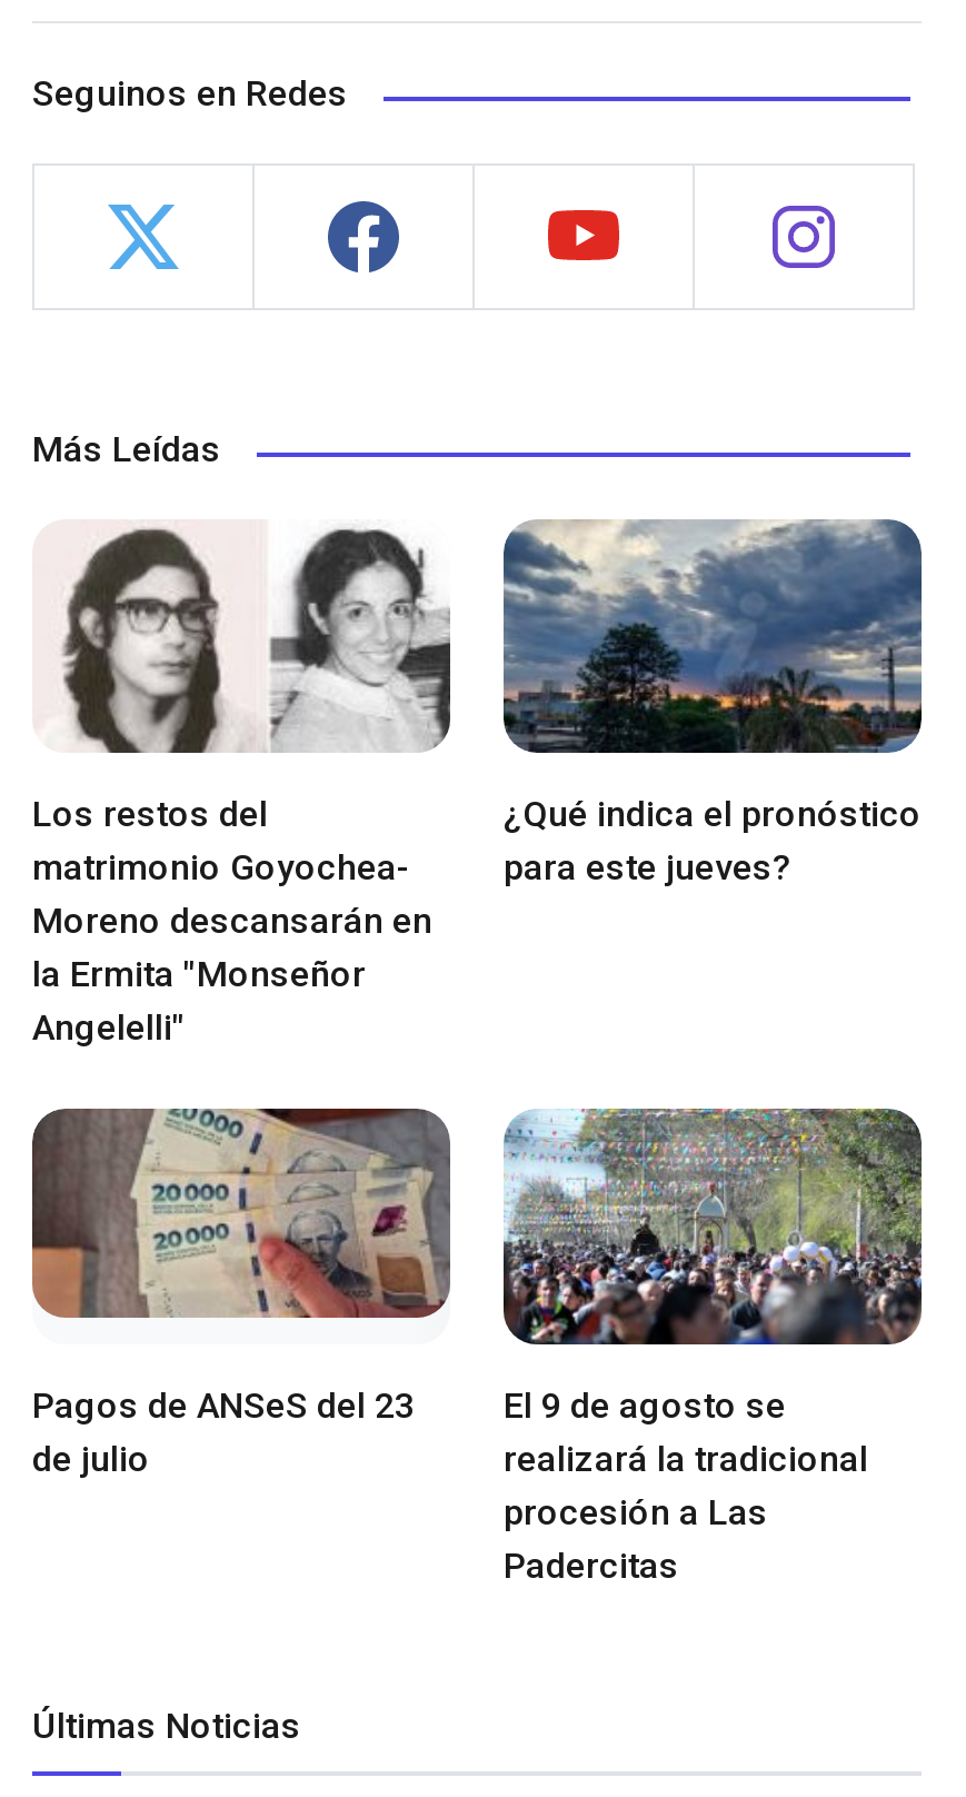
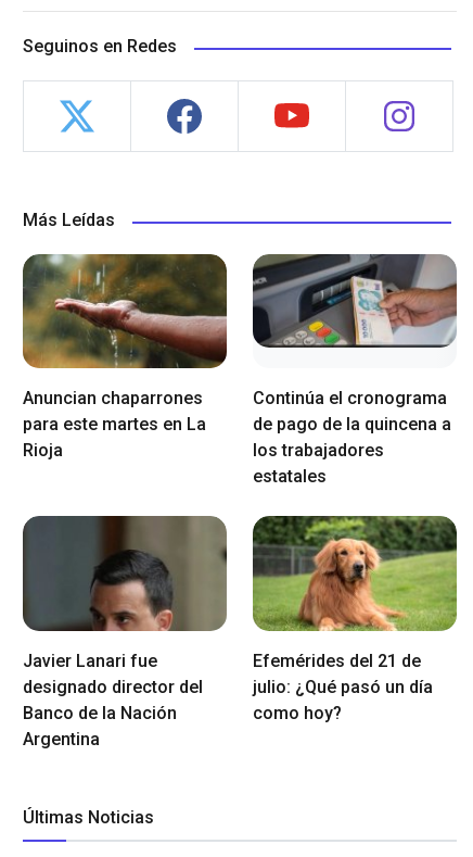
[32,526,450,1049] [image] | Los restos del | matrimonio Goyochea- | Moreno descansarán en | la Ermita "Monseñor | Angelelli" -> [22,253,228,461] [image] | Anuncian chaparrones | para este martes en La | Rioja
[501,519,924,889] [image] | ¿Qué indica el pronóstico | para este jueves? -> [253,253,457,487] [image] | Continúa el cronograma | de pago de la quincena a | los trabajadores | estatales
[30,1106,450,1479] [image] | Pagos de ANSeS del 23 | de julio -> [22,515,227,749] [image] | Javier Lanari fue | designado director del | Banco de la Nación | Argentina
[501,1106,924,1586] [image] | El 9 de agosto se | realizará la tradicional | procesión a Las | Padercitas -> [252,515,457,723] [image] | Efemérides del 21 de | julio: ¿Qué pasó un día | como hoy?

